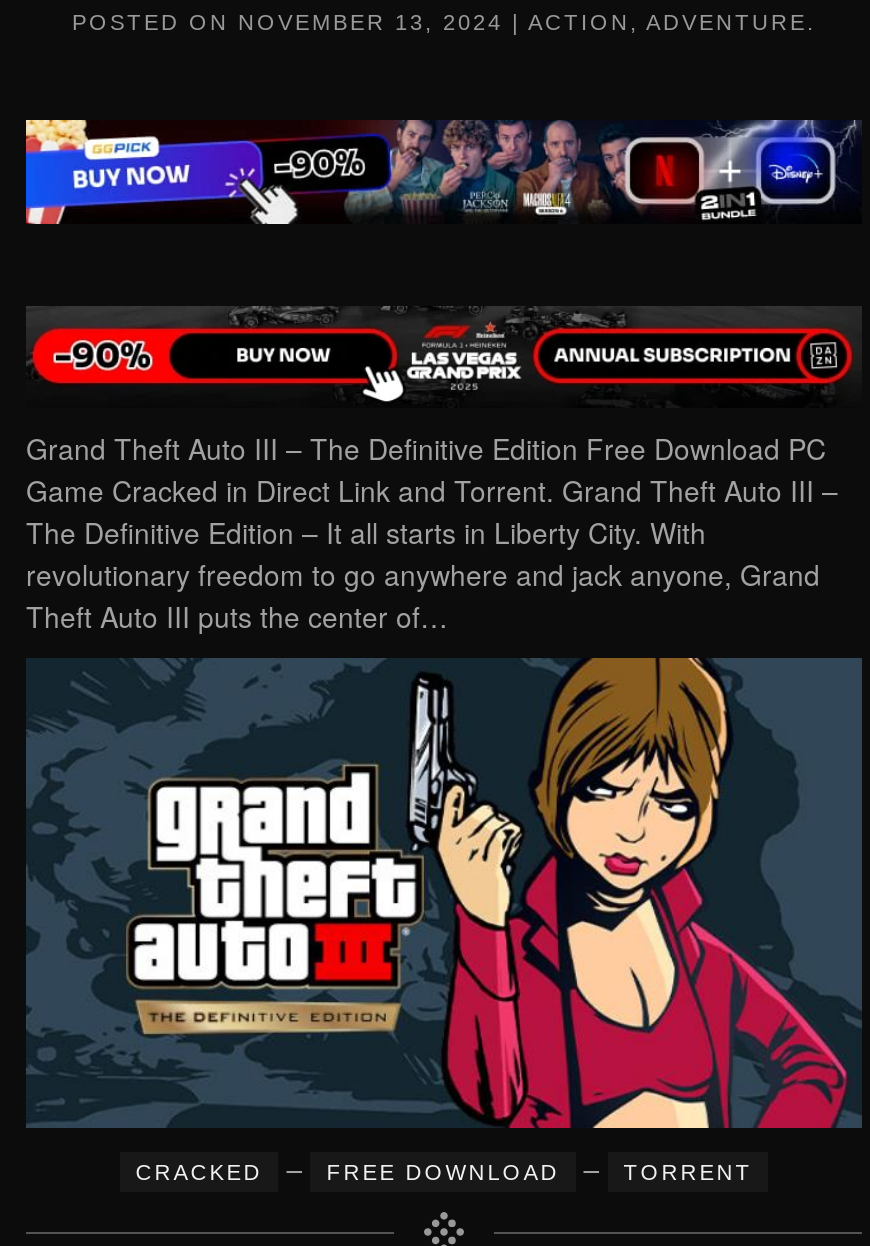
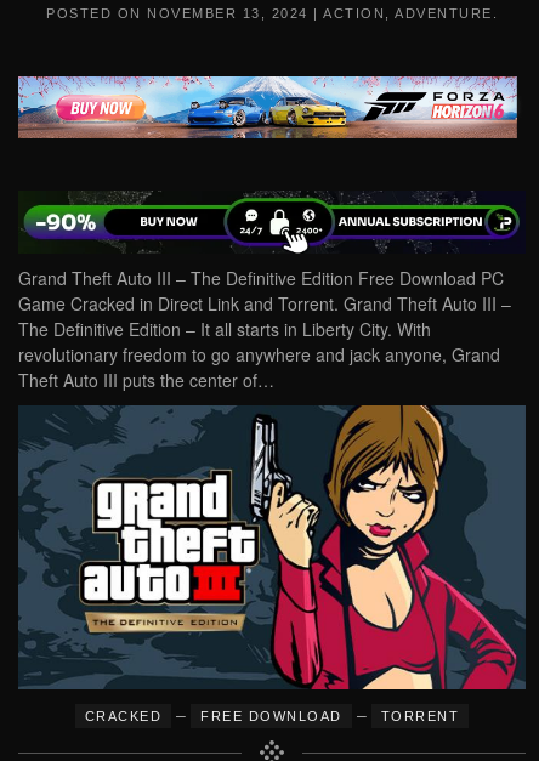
[24,118,860,226] [image] -> [17,75,522,140] [image]
[28,306,856,408] [image] -> [21,192,521,255] [image]

